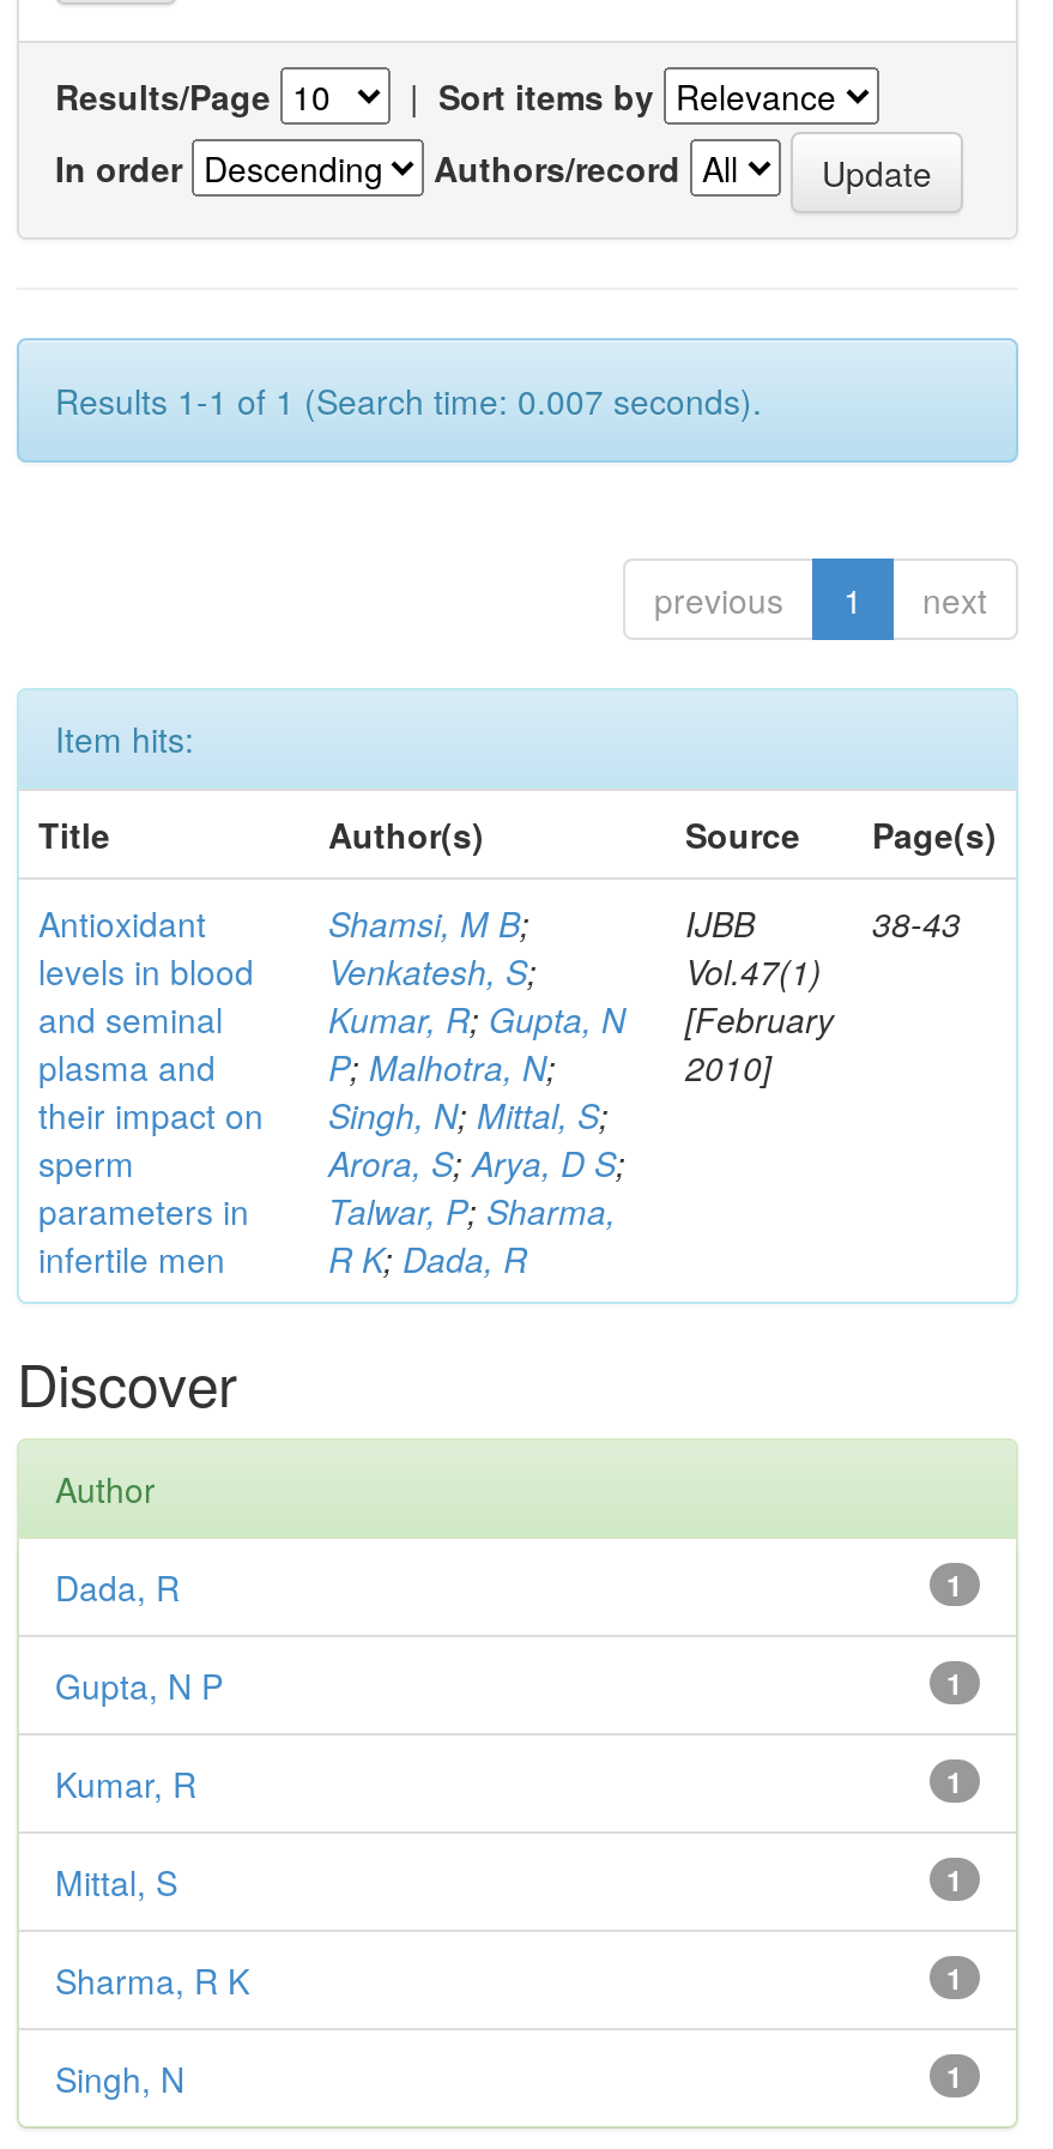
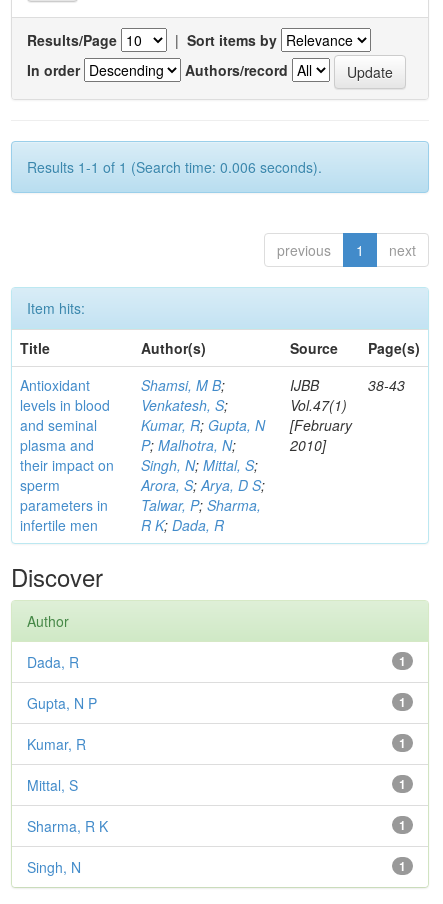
[55,376,762,424] Results 1-1 of 1 (Search time: 0.007 seconds). -> [27,157,322,177] Results 1-1 of 1 (Search time: 0.006 seconds).

